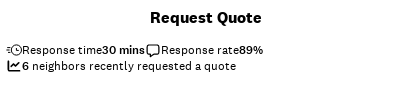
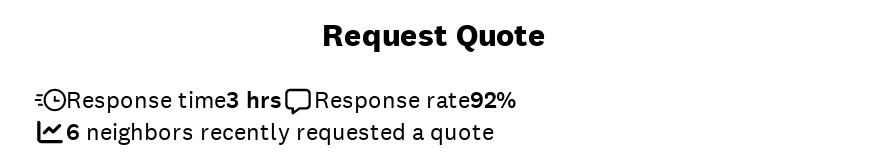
[22,42,145,58] Response time30 mins -> [66,84,282,116] Response time3 hrs
[161,42,263,58] Response rate89% -> [314,84,516,116] Response rate92%

